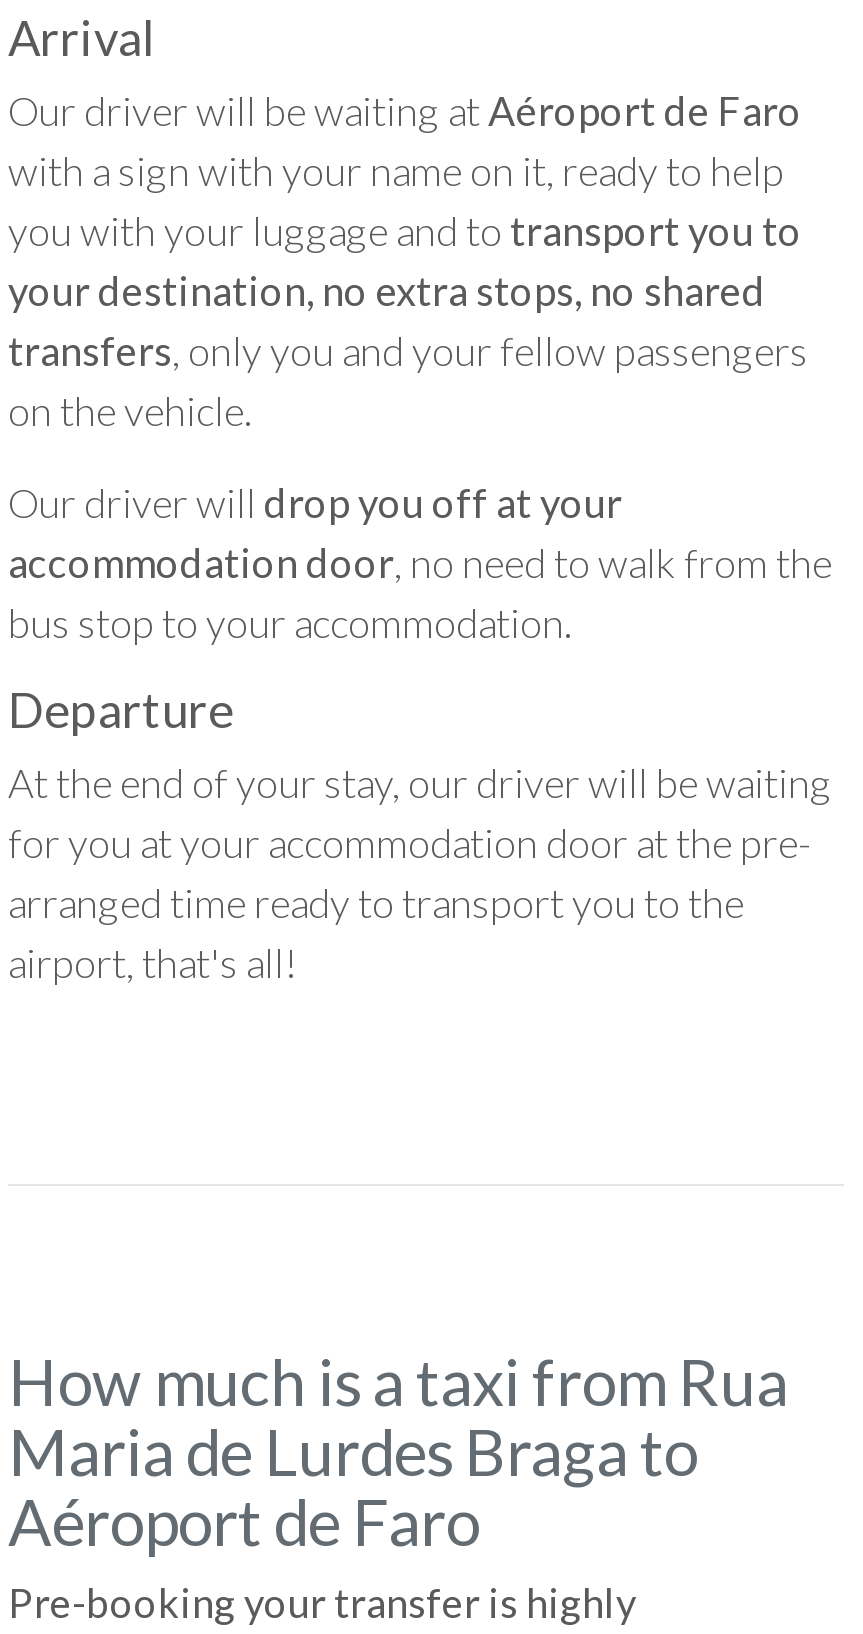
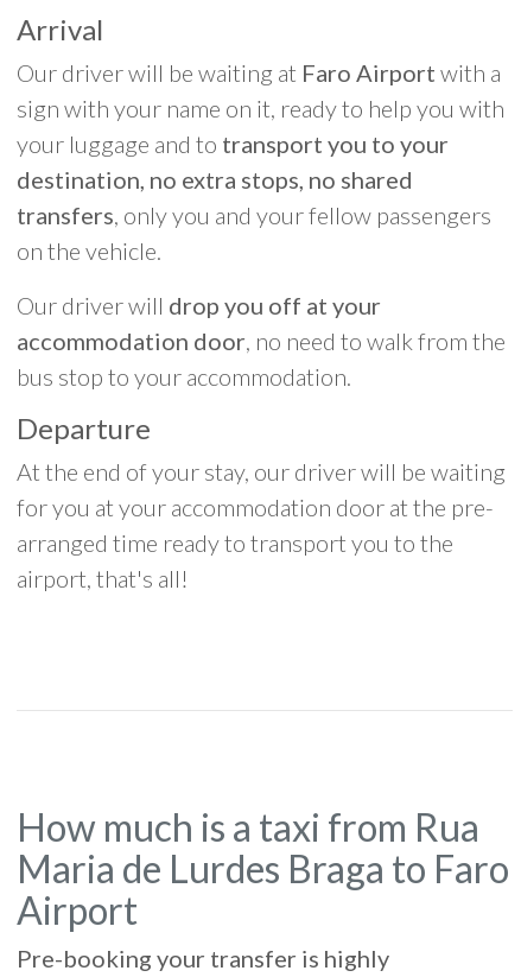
[8,87,802,315] Our driver will be waiting at Aéroport de Faro | with a sign with your name on it, ready to help | you with your luggage and to transport you to | your destination, no extra stops, no shared -> [17,59,504,194] Our driver will be waiting at Faro Airport with a | sign with your name on it, ready to help you with | your luggage and to transport you to your | destination, no extra stops, no shared
[8,1413,698,1561] Maria de Lurdes Braga to | Aéroport de Faro -> [17,846,509,934] Maria de Lurdes Braga to Faro | Airport

